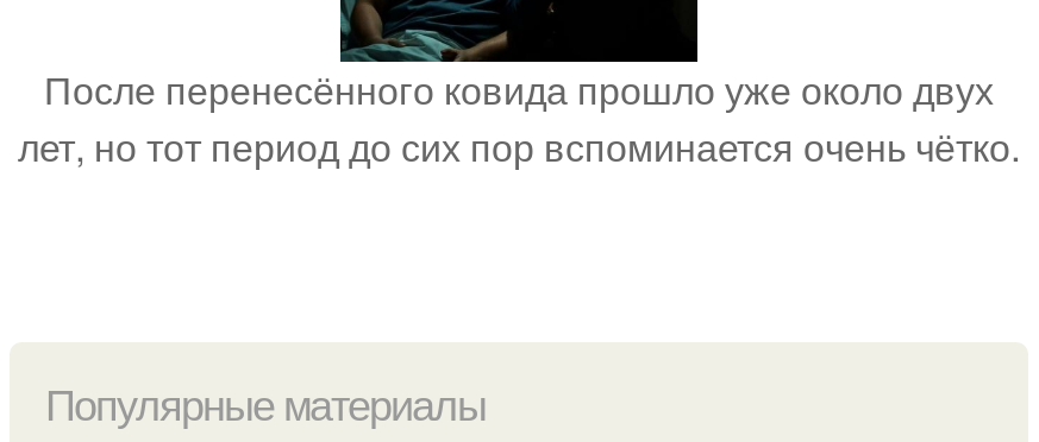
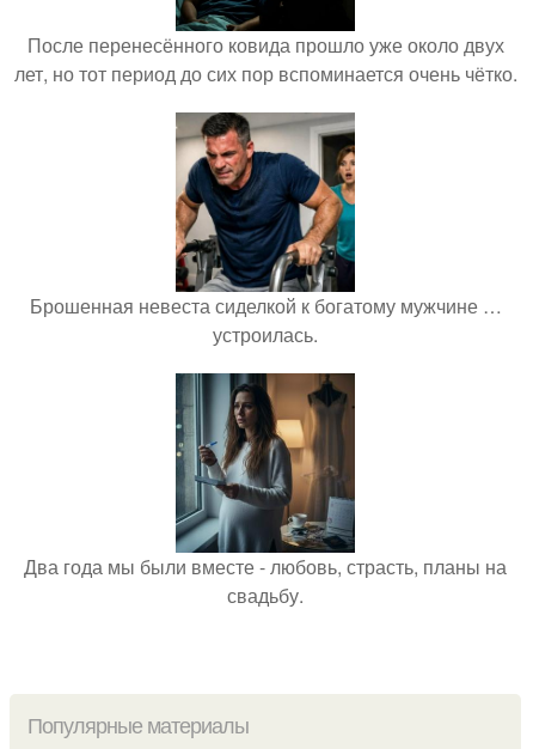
none -> [24,372,507,609] [image] | Два года мы были вместе - любовь, страсть, планы на | свадьбу.
none -> [29,111,501,348] [image] | Брошенная невеста сиделкой к богатому мужчине … | устроилась.

